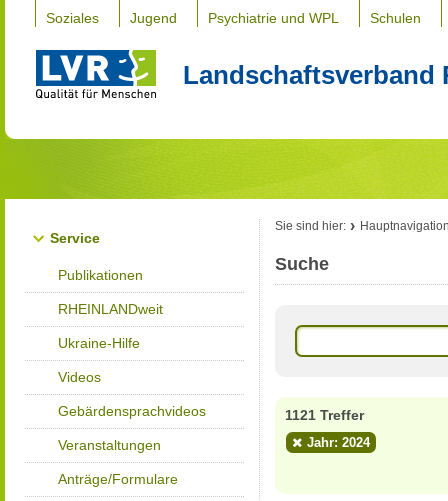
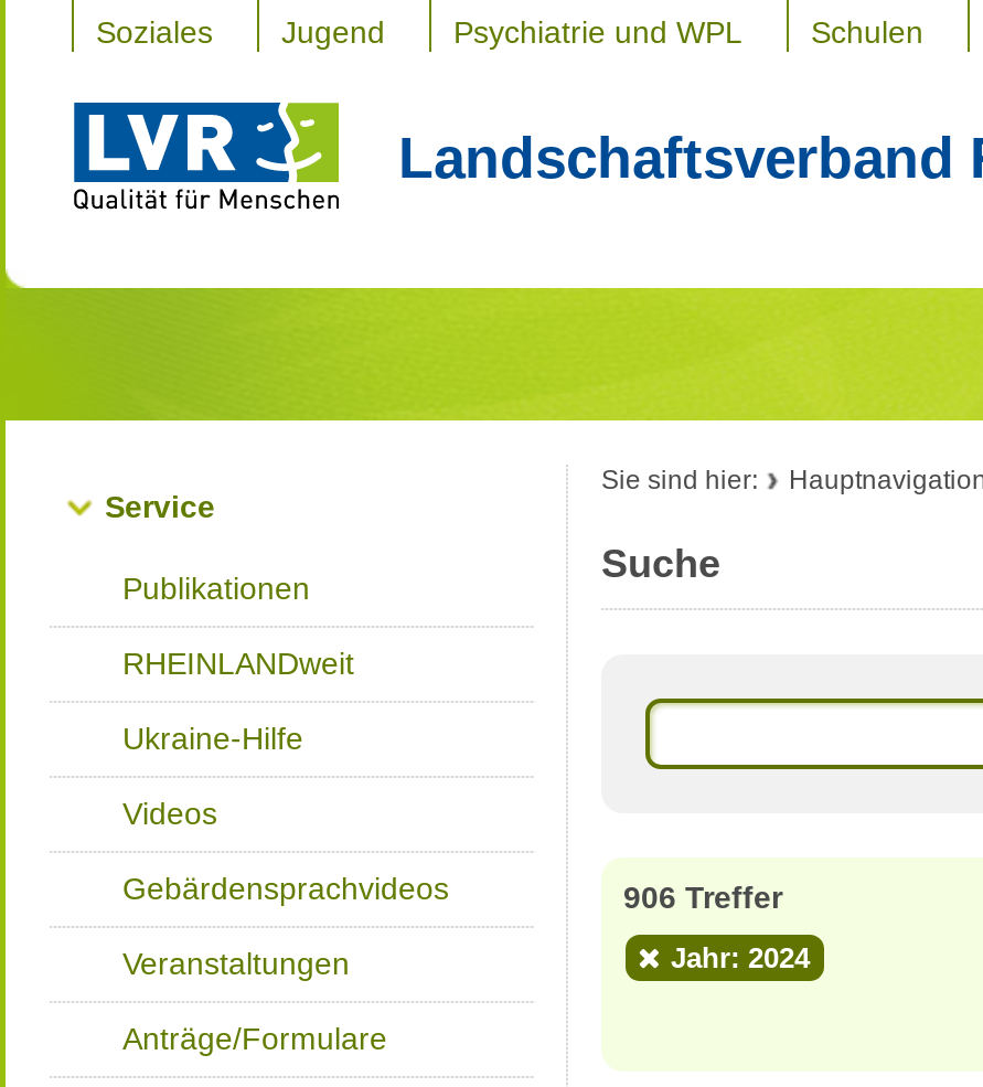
[285,407,364,423] 1121 Treffer -> [623,880,782,915] 906 Treffer

